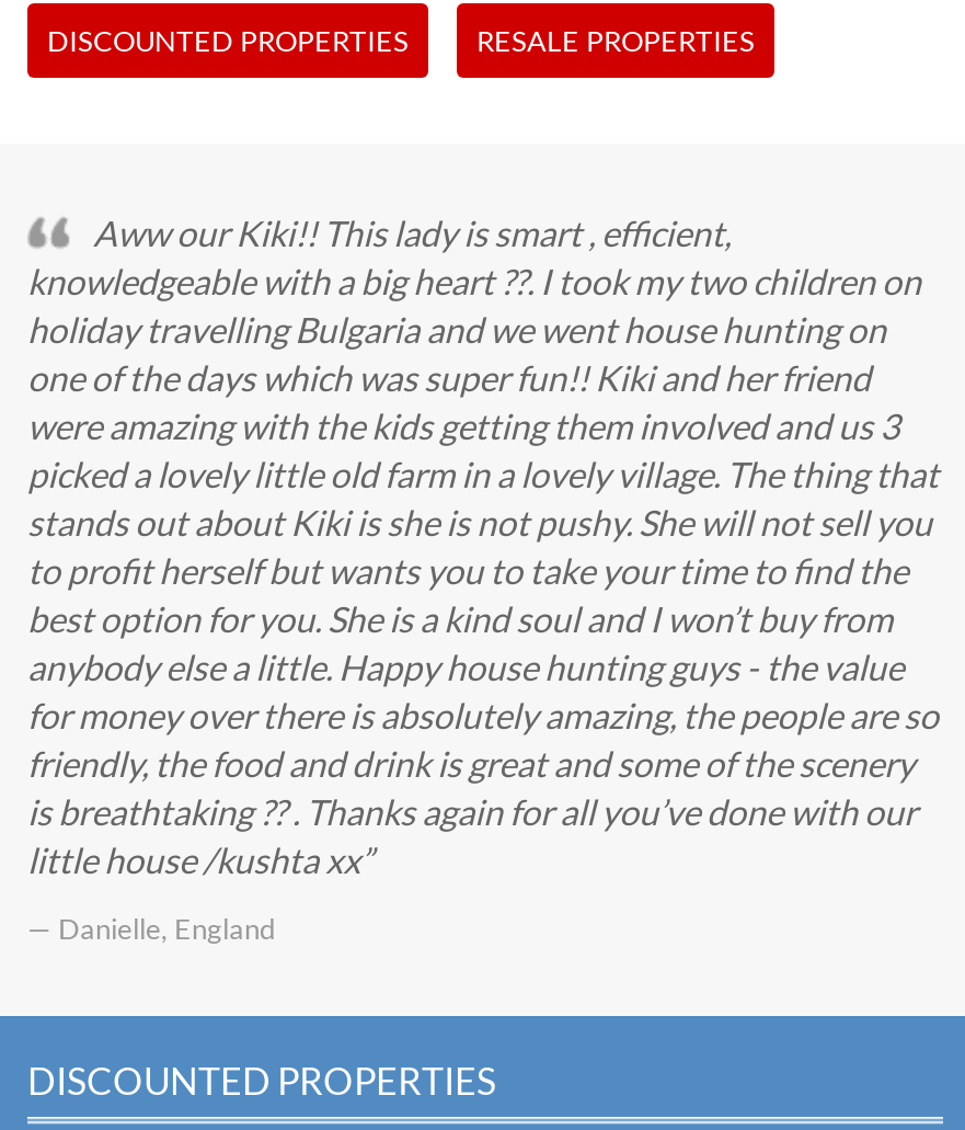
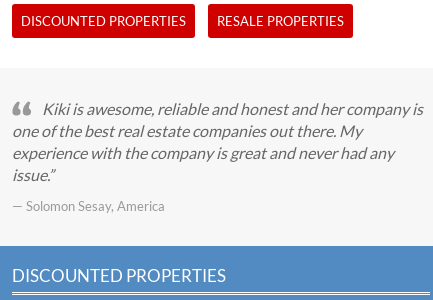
[27,212,939,880] Aww our Kiki!! This lady is smart , efficient, | knowledgeable with a big heart ??. I took my two children on | holiday travelling Bulgaria and we went house hunting on | one of the days which was super fun!! Kiki and her friend | were amazing with the kids getting them involved and us 3 | picked a lovely little old farm in a lovely village. The thing that | stands out about Kiki is she is not pushy. She will not sell you | to profit herself but wants you to take your time to find the | best option for you. She is a kind soul and I won’t buy from | anybody else a little. Happy house hunting guys - the value | for money over there is absolutely amazing, the people are so | friendly, the food and drink is great and some of the scenery | is breathtaking ?? . Thanks again for all you’ve done with our | little house /kushta xx -> [12,99,423,184] Kiki is awesome, reliable and honest and her company is | one of the best real estate companies out there. My | experience with the company is great and never had any | issue.
[27,911,275,946] — Danielle, England -> [12,198,165,214] — Solomon Sesay, America

